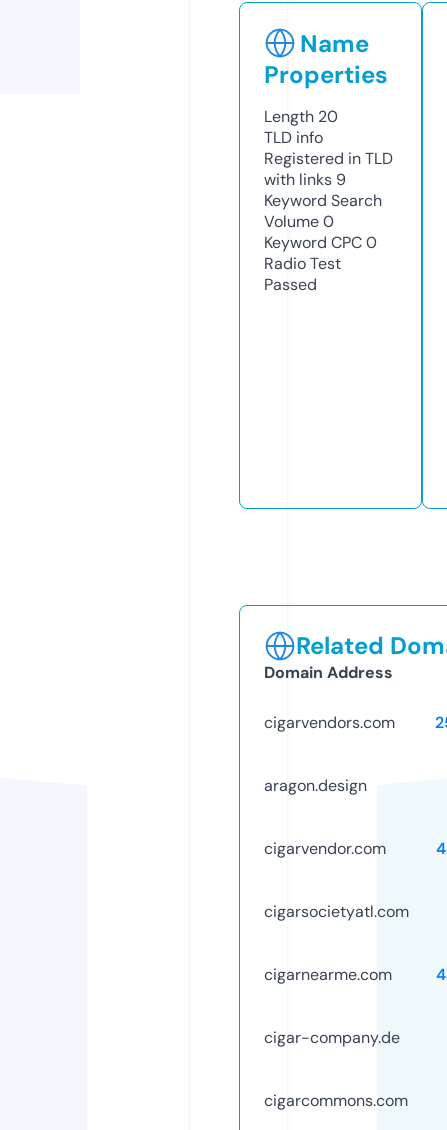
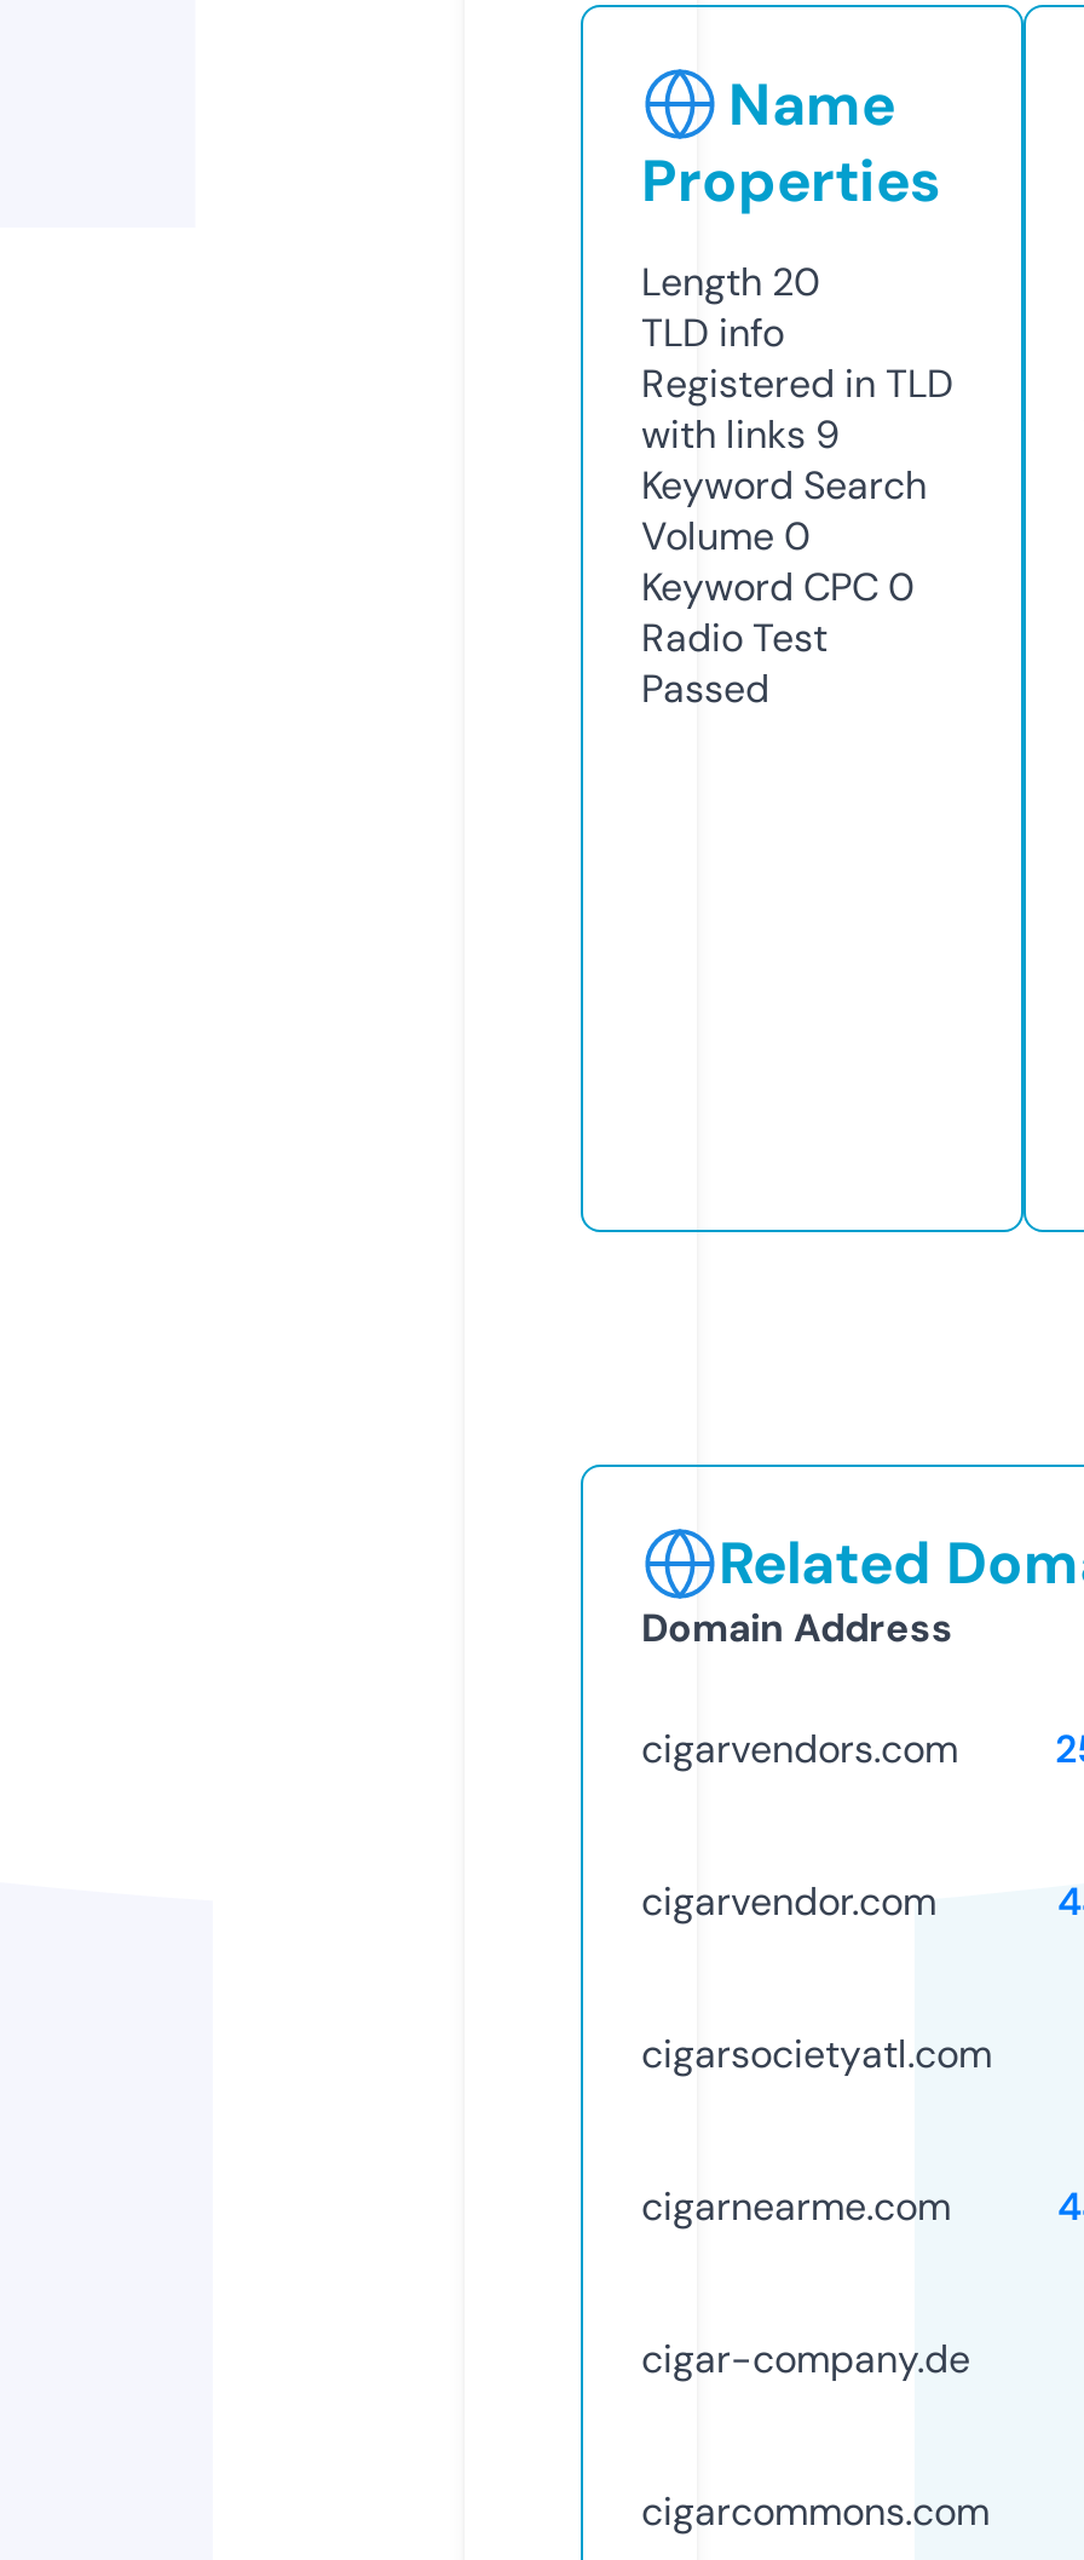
[264,775,367,796] aragon.design -> none

